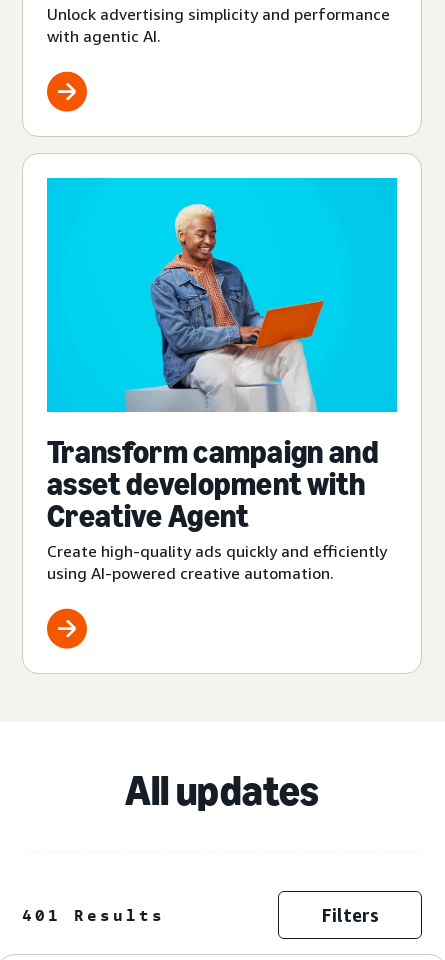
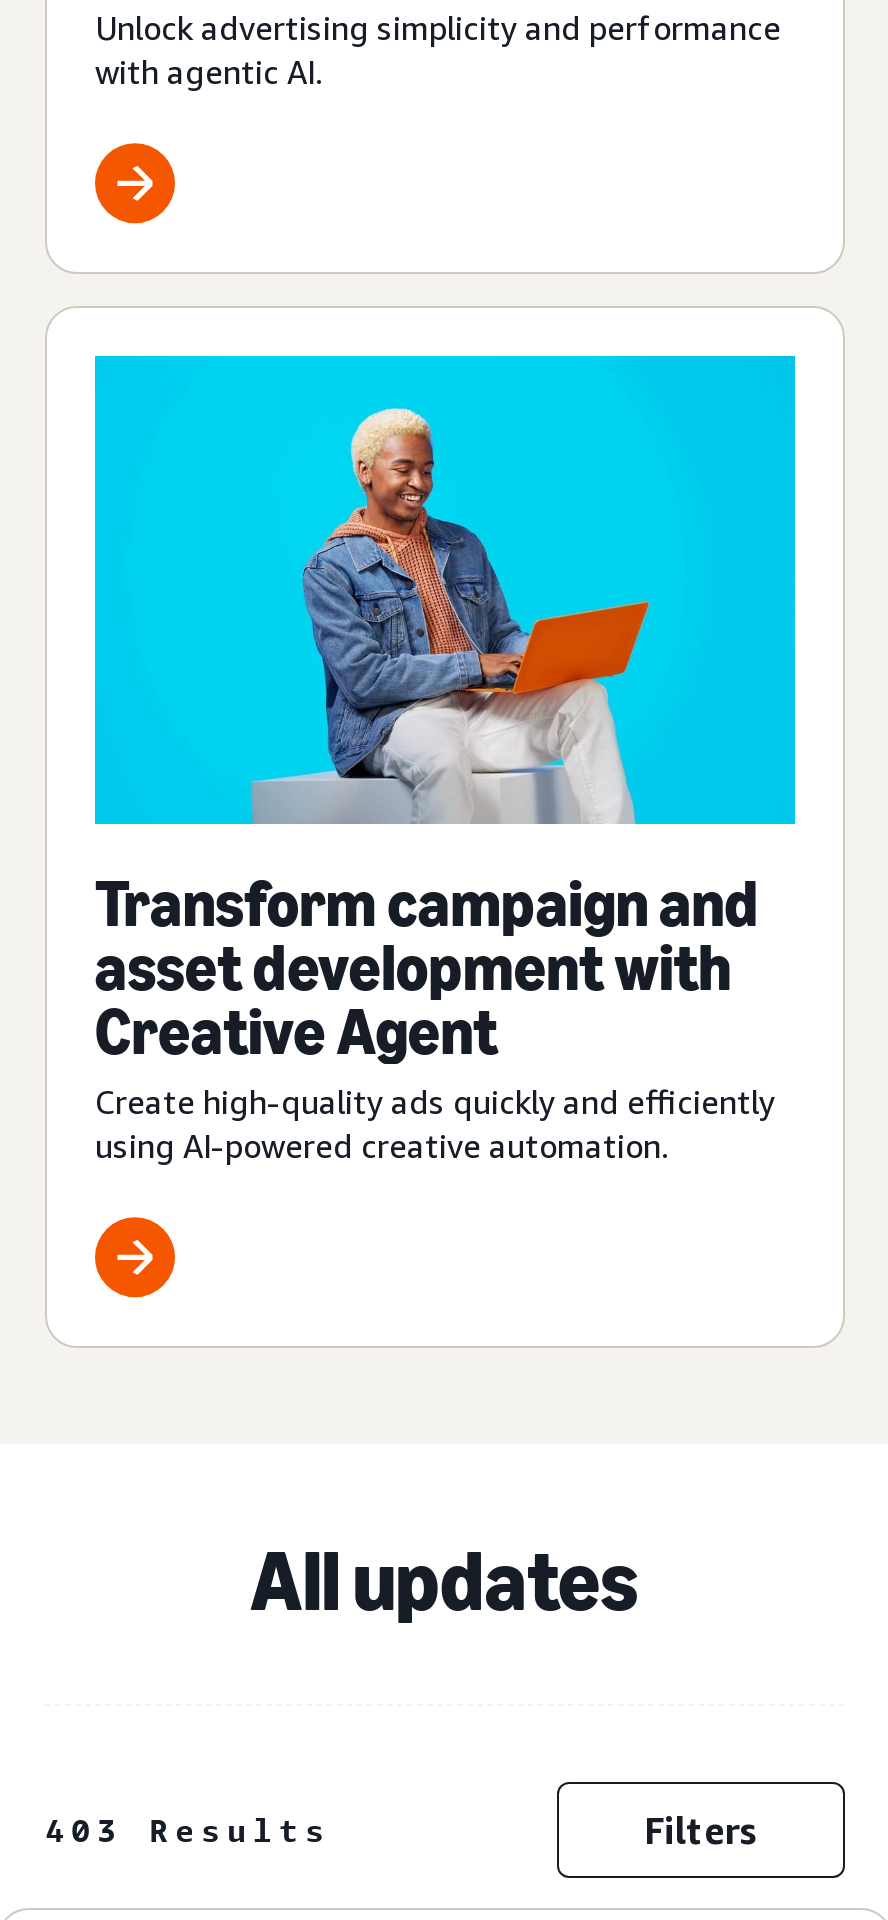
[22,905,165,925] 401 Results -> [45,1810,331,1850] 403 Results

